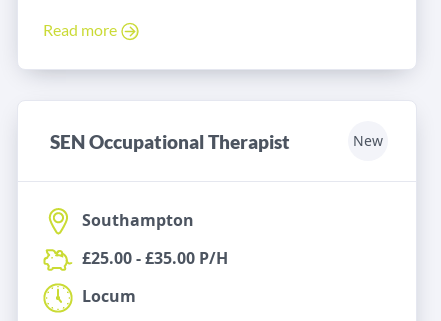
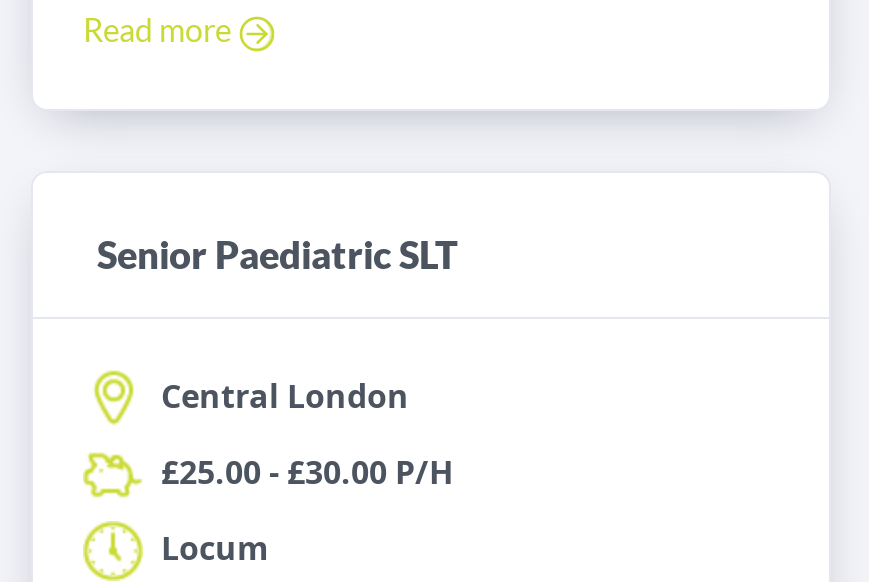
[50,130,383,153] SEN Occupational Therapist | New -> [97,231,457,277] Senior Paediatric SLT
[78,209,194,231] Southampton -> [153,374,409,418] Central London
[78,247,228,269] £25.00 - £35.00 P/H -> [153,450,453,494] £25.00 - £30.00 P/H

